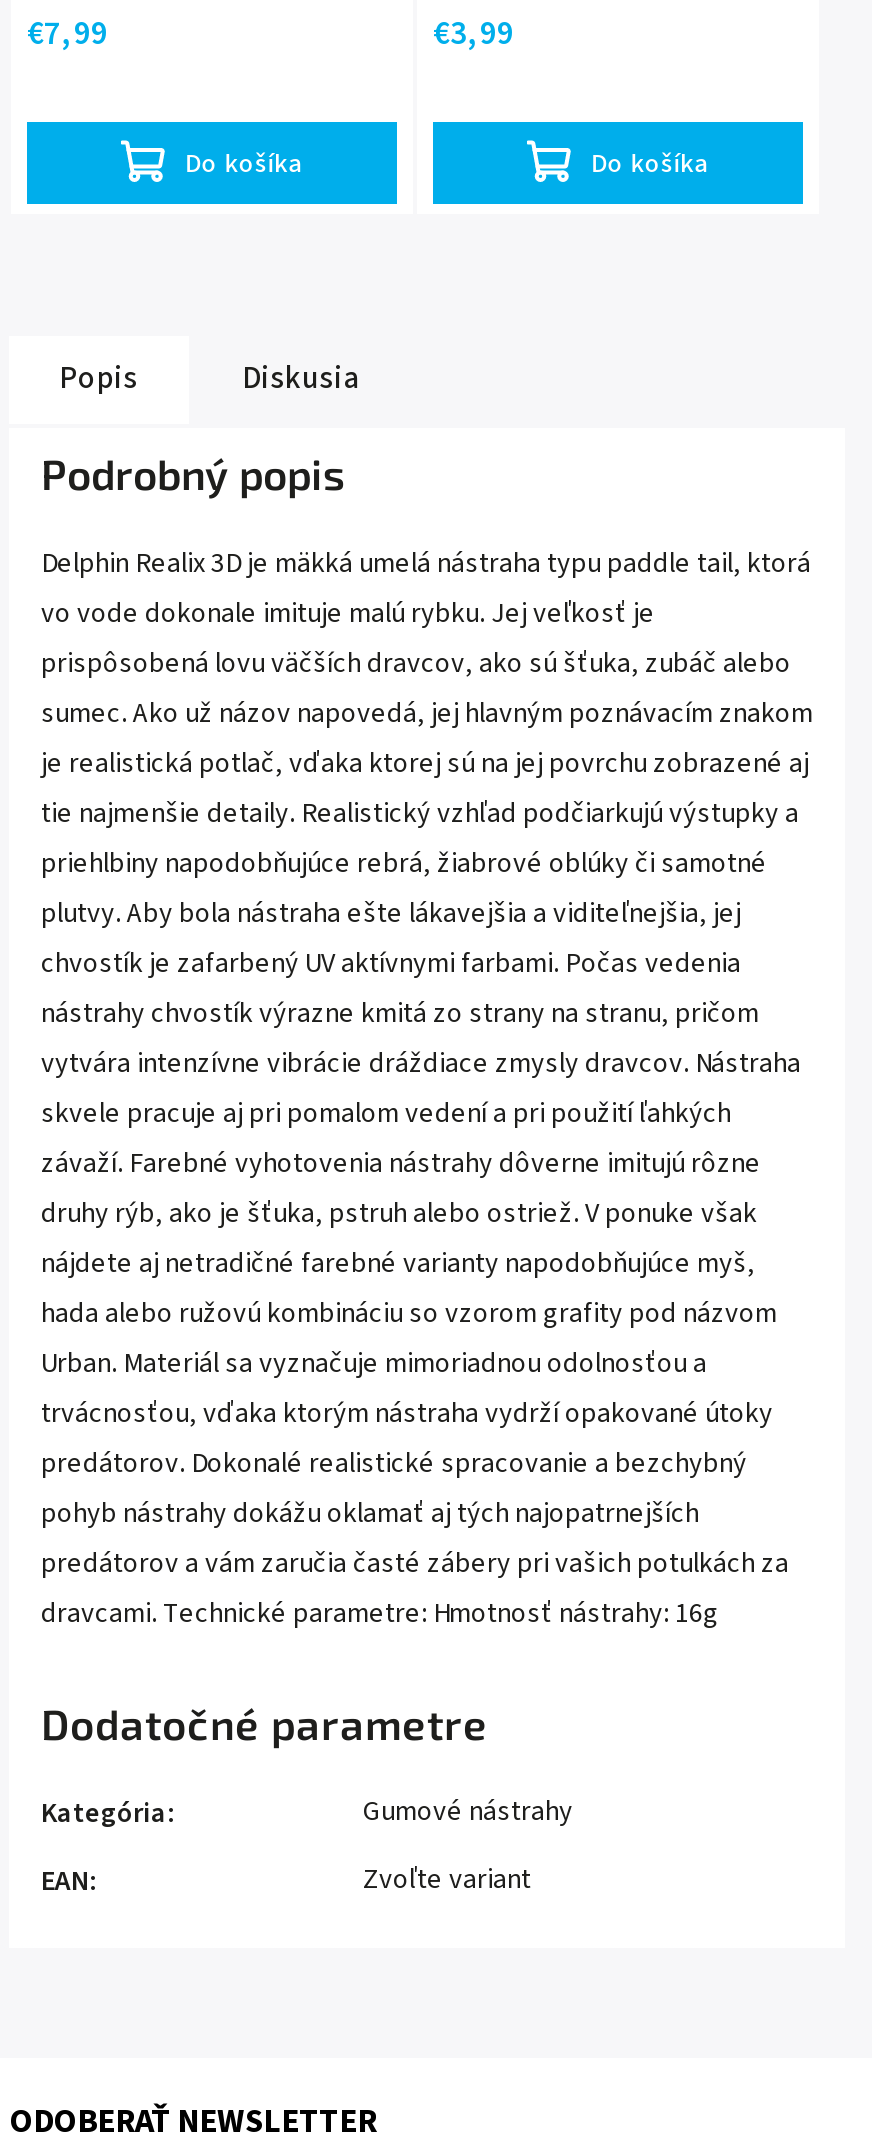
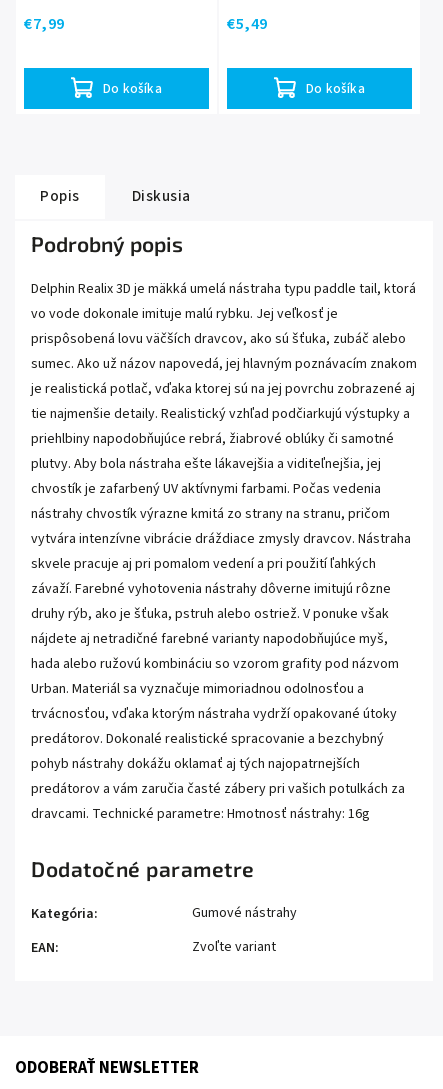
[433,9,514,57] €3,99 -> [227,11,267,35] €5,49

